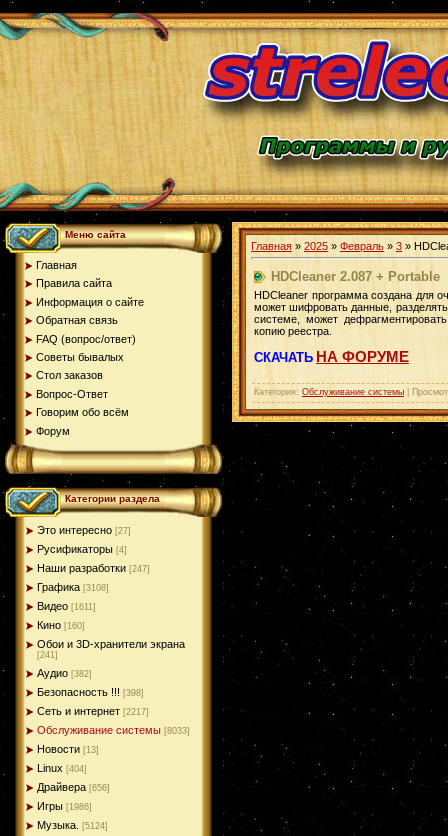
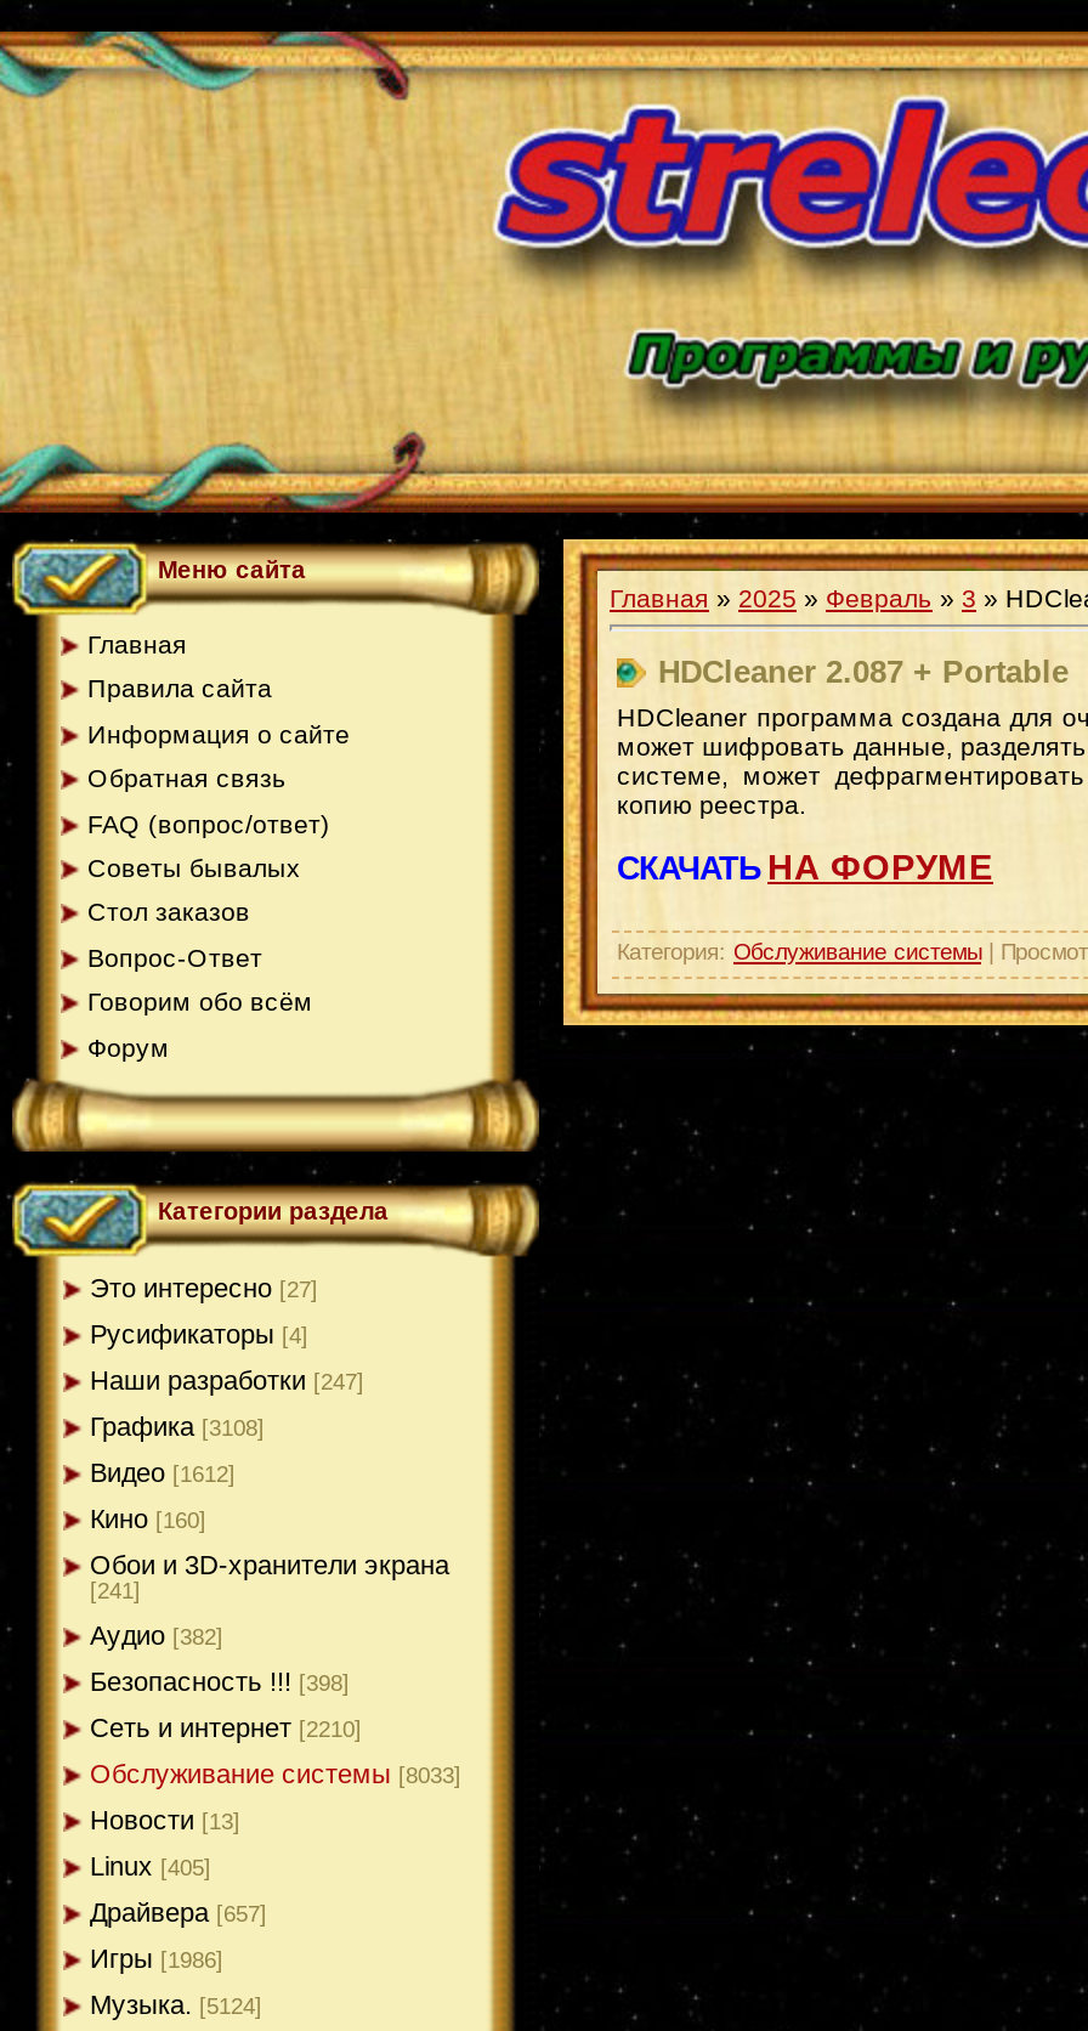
[37,600,96,612] Видео [1611] -> [90,1458,236,1487] Видео [1612]
[37,705,149,717] Сеть и интернет [2217] -> [90,1713,362,1742] Сеть и интернет [2210]
[37,762,87,774] Linux [404] -> [90,1851,211,1880] Linux [405]
[37,781,110,793] Драйвера [656] -> [90,1897,267,1927] Драйвера [657]

